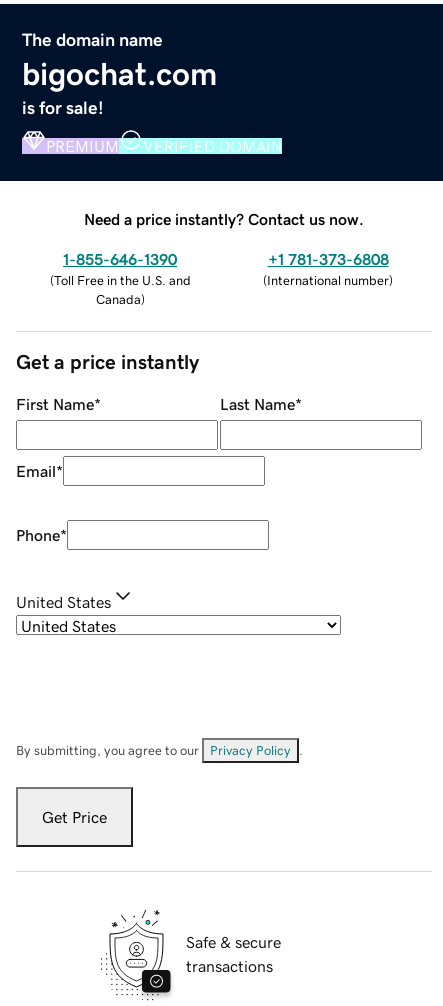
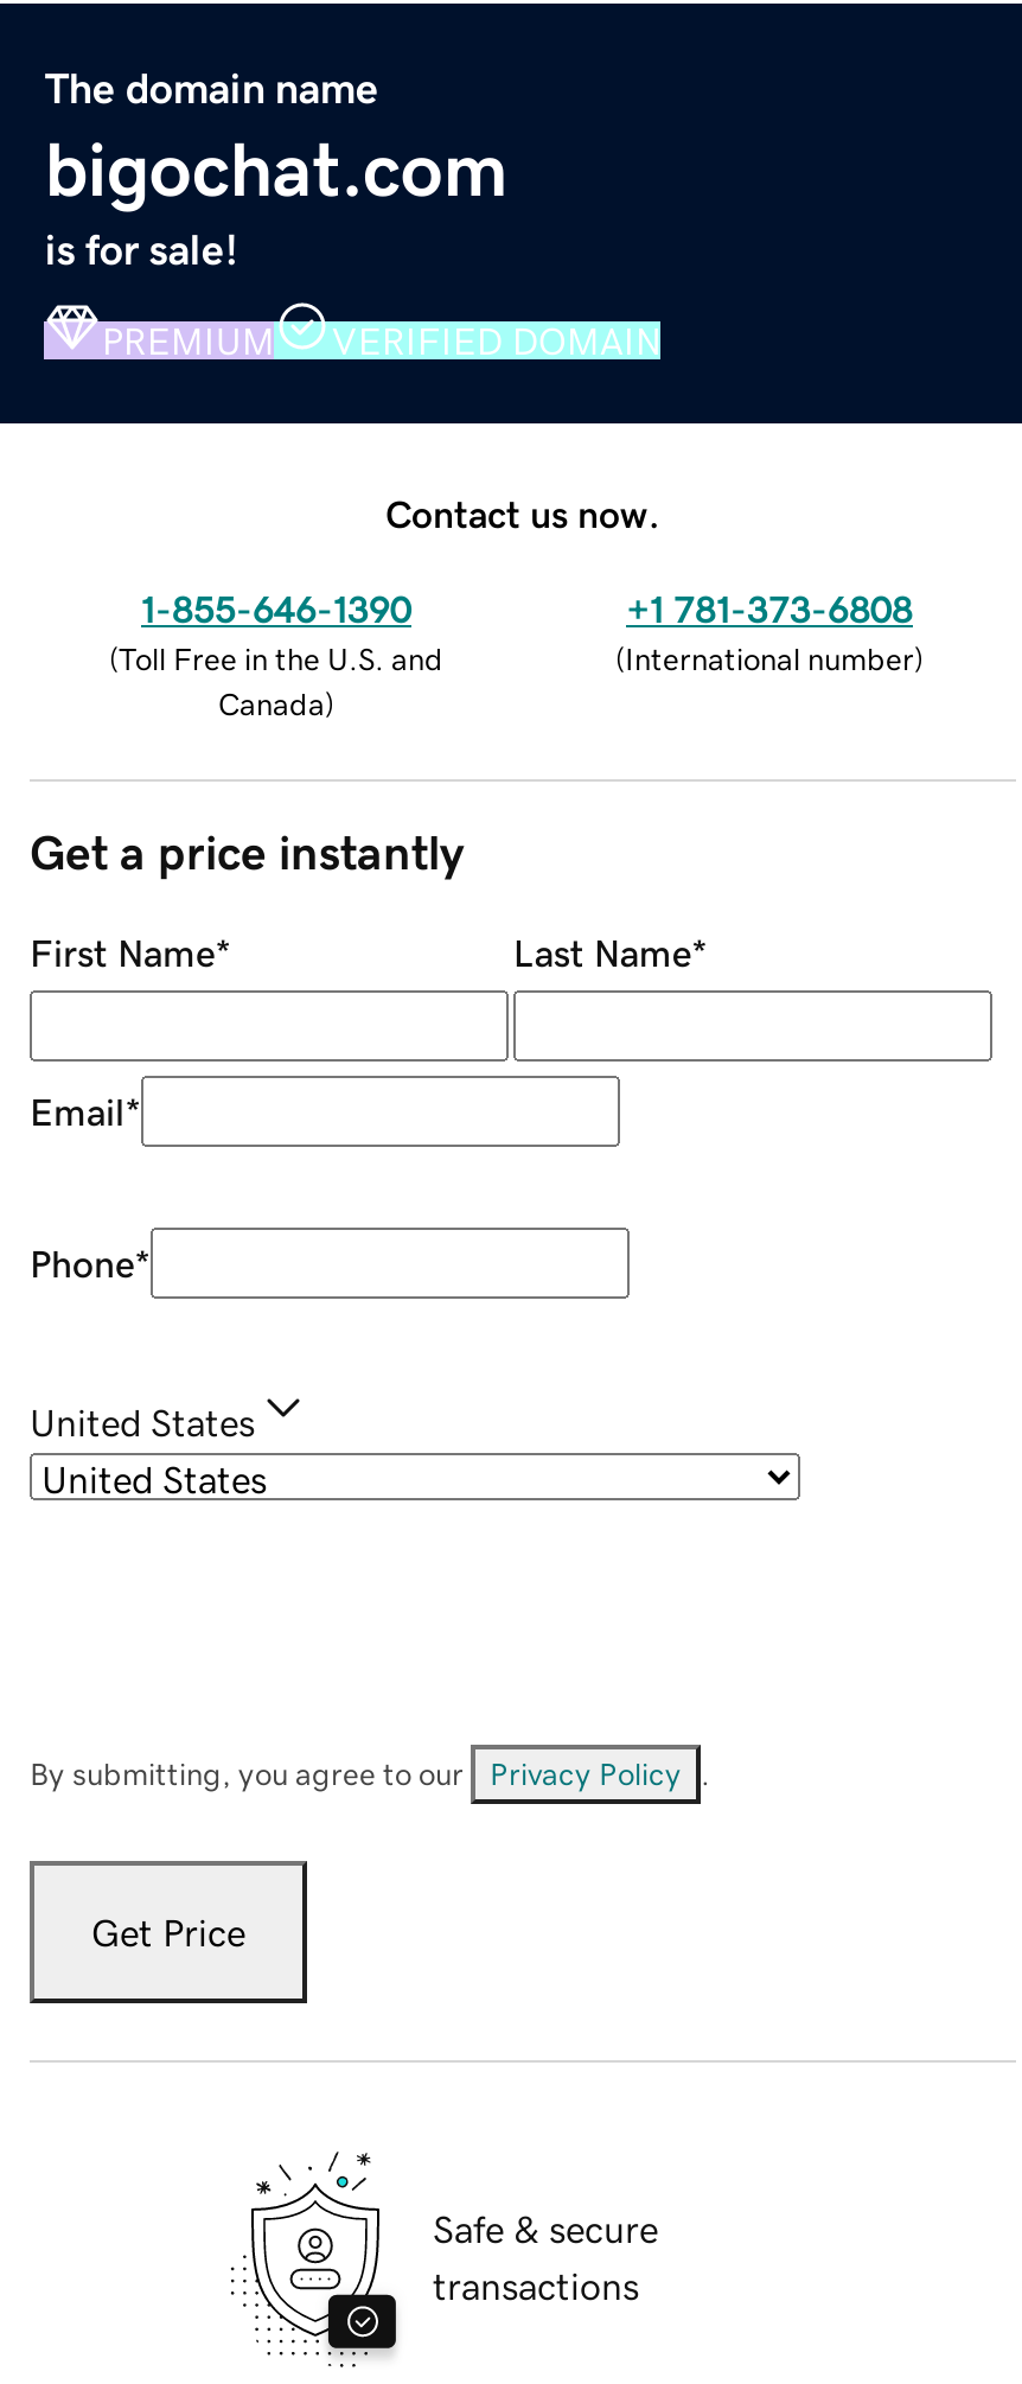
[84,211,364,227] Need a price instantly? Contact us now. -> [385,494,660,532] Contact us now.

